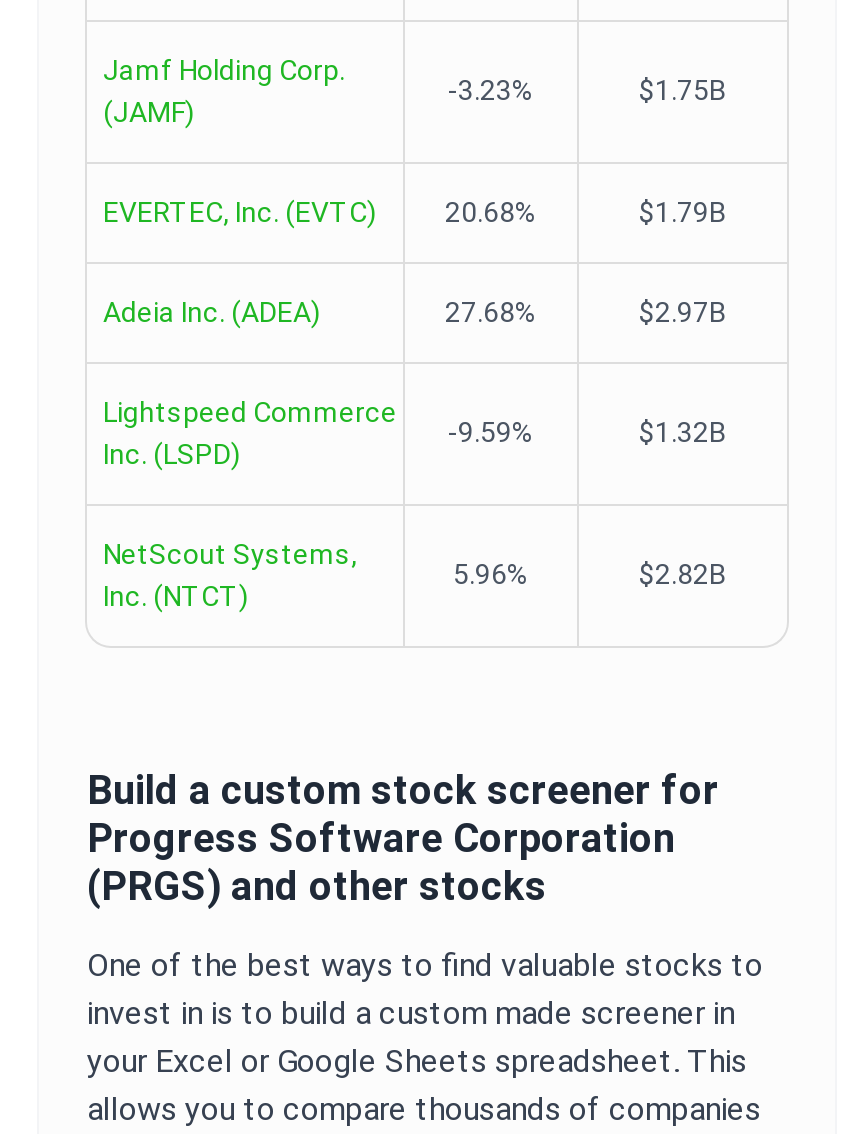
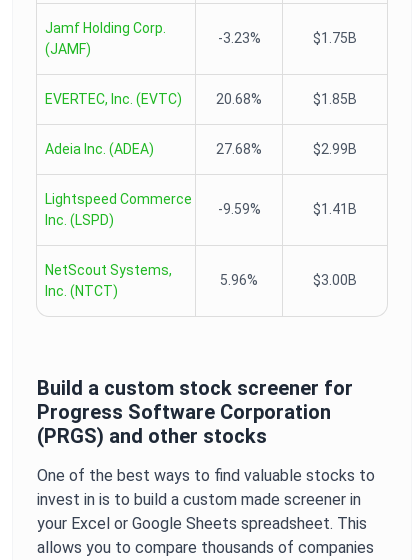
[639,196,727,228] $1.79B -> [313,91,357,107] $1.85B
[639,296,727,328] $2.97B -> [313,141,357,157] $2.99B
[639,416,727,448] $1.32B -> [313,201,357,217] $1.41B
[639,558,727,590] $2.82B -> [313,272,357,288] $3.00B

